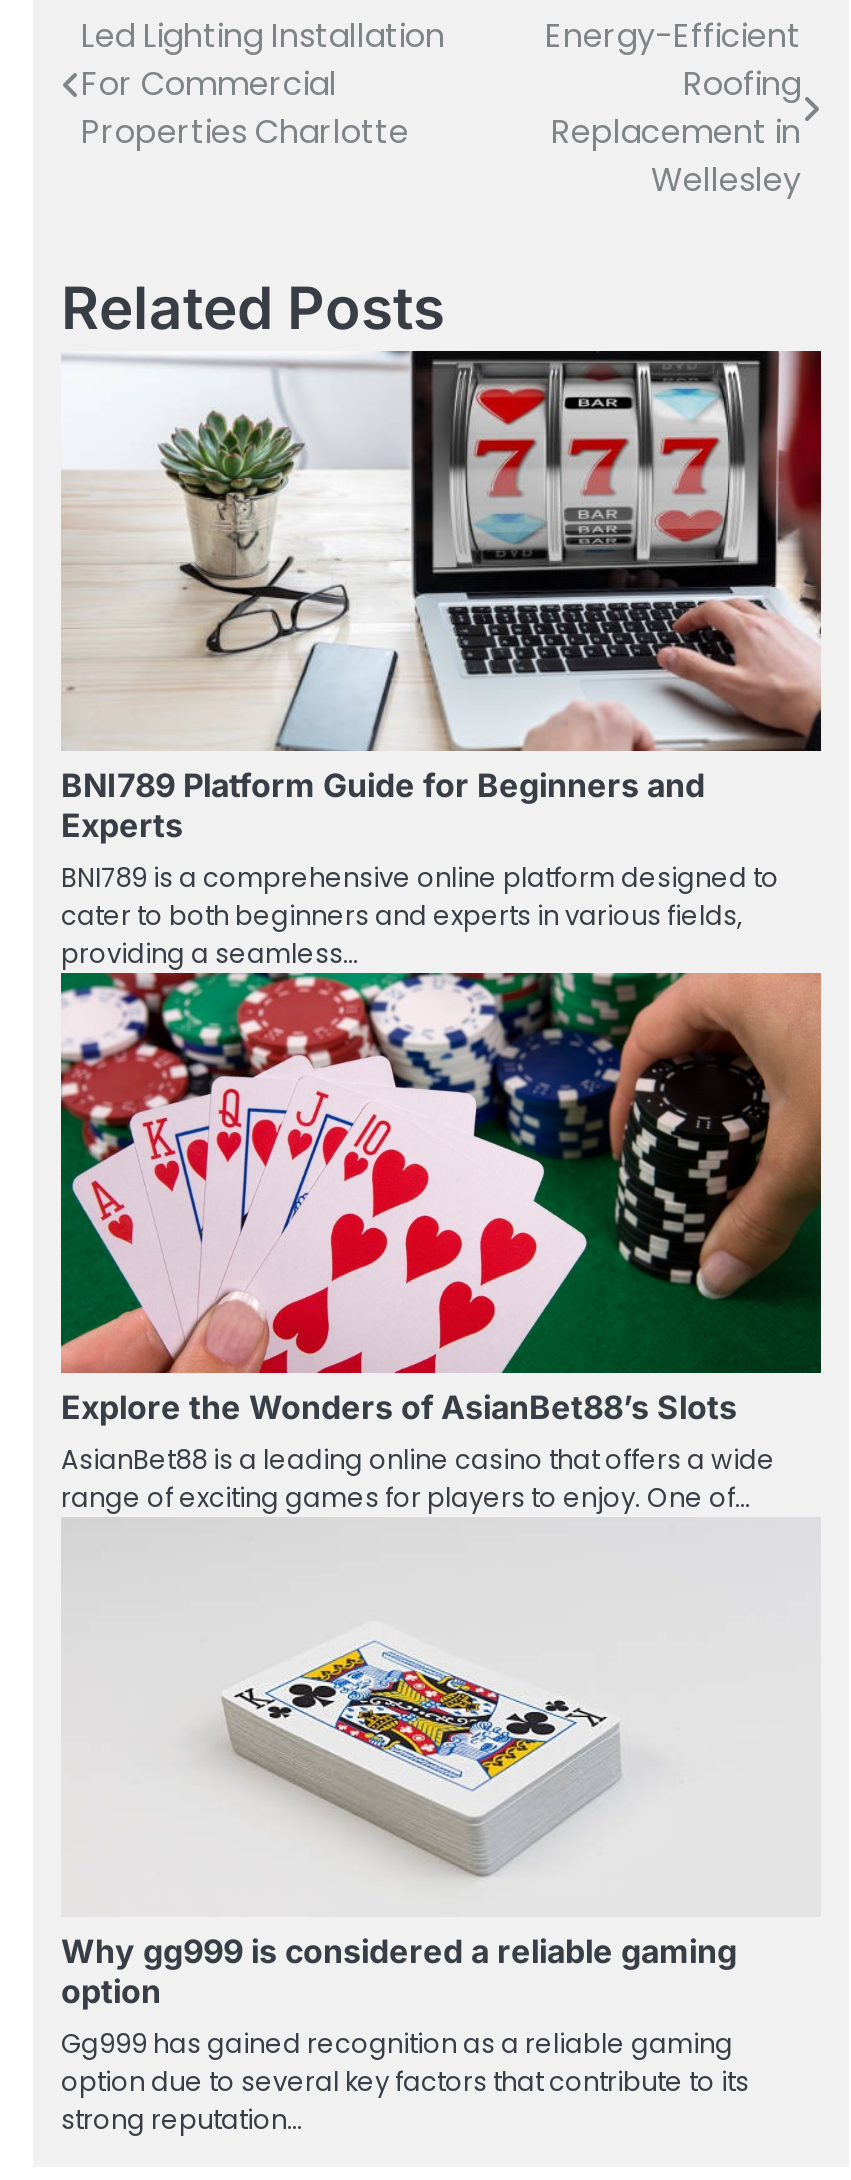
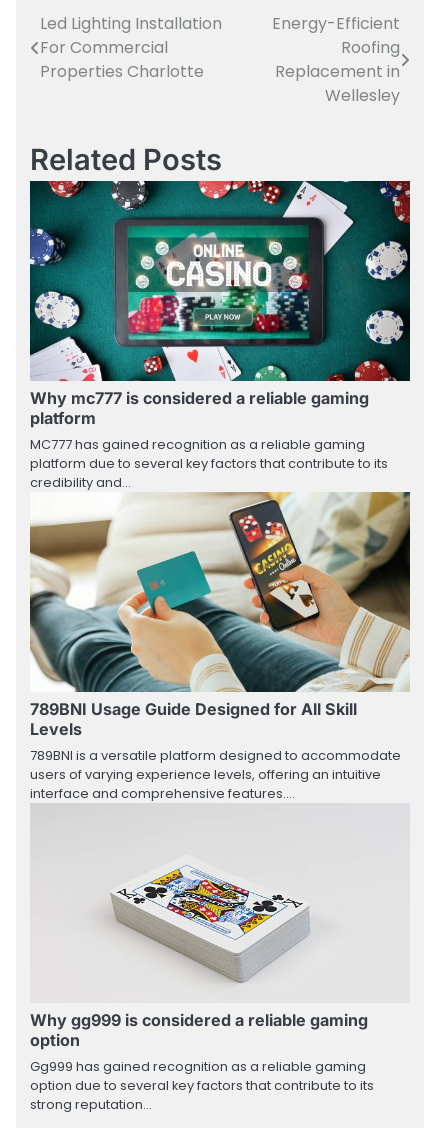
[61,349,823,973] [image] | BNI789 Platform Guide for Beginners and | Experts | BNI789 is a comprehensive online platform designed to | cater to both beginners and experts in various fields, | providing a seamless… -> [29,180,411,492] [image] | Why mc777 is considered a reliable gaming | platform | MC777 has gained recognition as a reliable gaming | platform due to several key factors that contribute to its | credibility and…
[59,971,823,1517] [image] | Explore the Wonders of AsianBet88’s Slots | AsianBet88 is a leading online casino that offers a wide | range of exciting games for players to enjoy. One of… -> [29,491,411,803] [image] | 789BNI Usage Guide Designed for All Skill | Levels | 789BNI is a versatile platform designed to accommodate | users of varying experience levels, offering an intuitive | interface and comprehensive features.…

